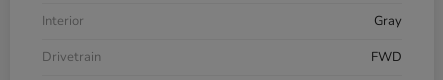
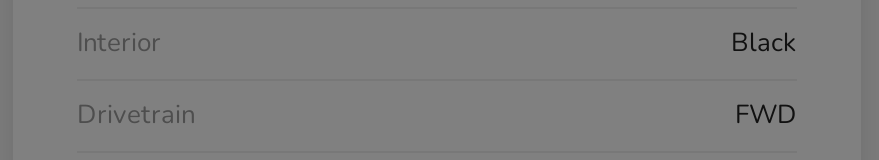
[374,12,402,30] Gray -> [731,25,797,61] Black

